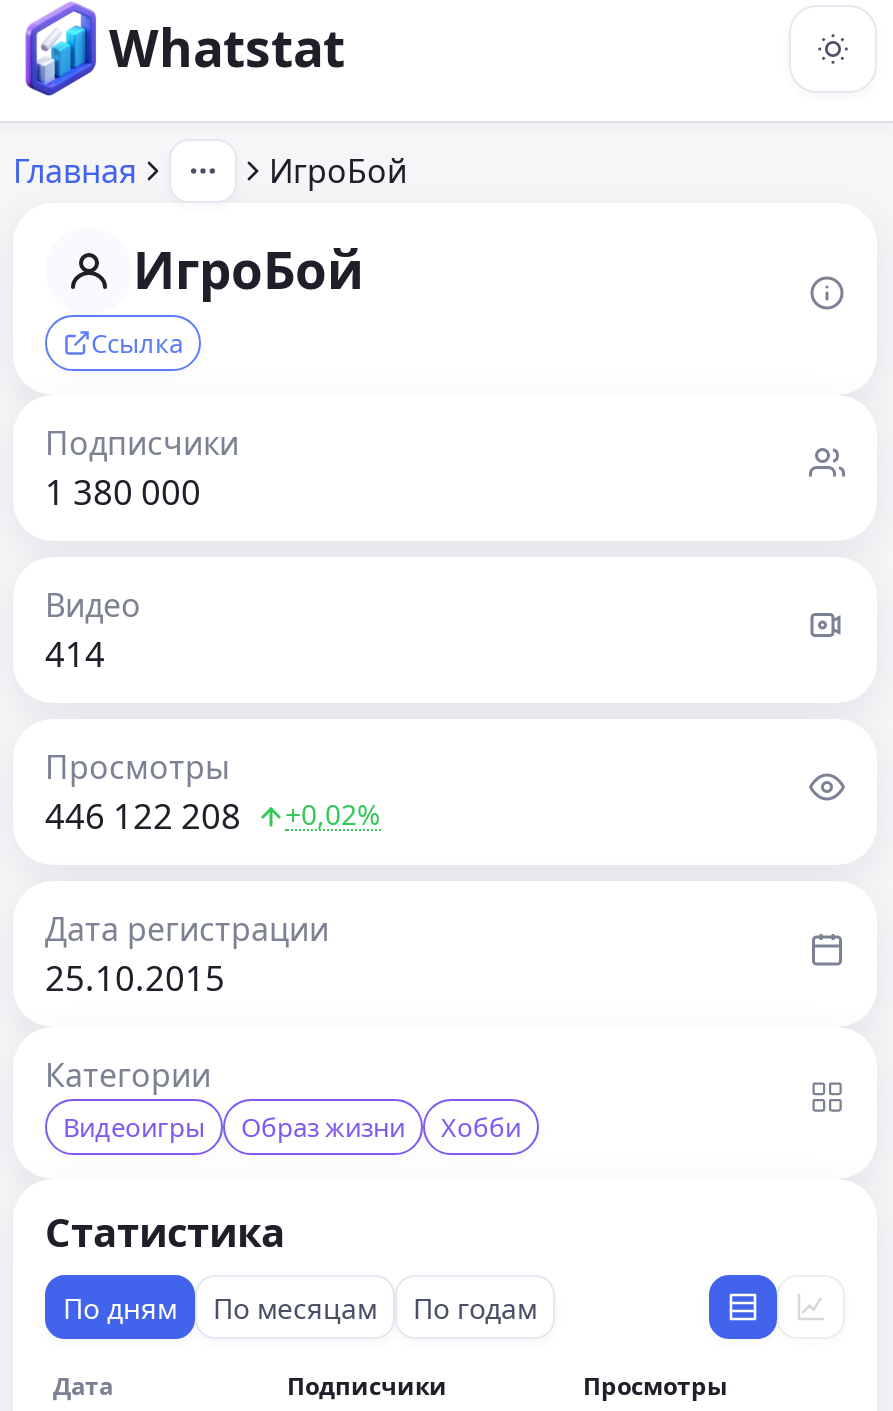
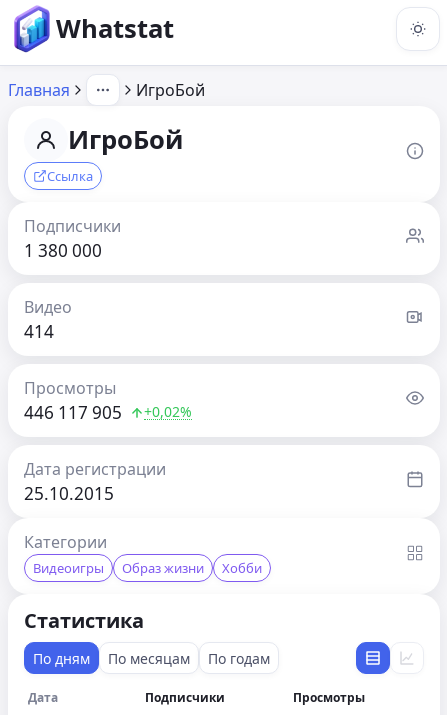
[45,793,381,839] 446 122 208 +0,02% -> [24,401,192,424] 446 117 905 +0,02%

